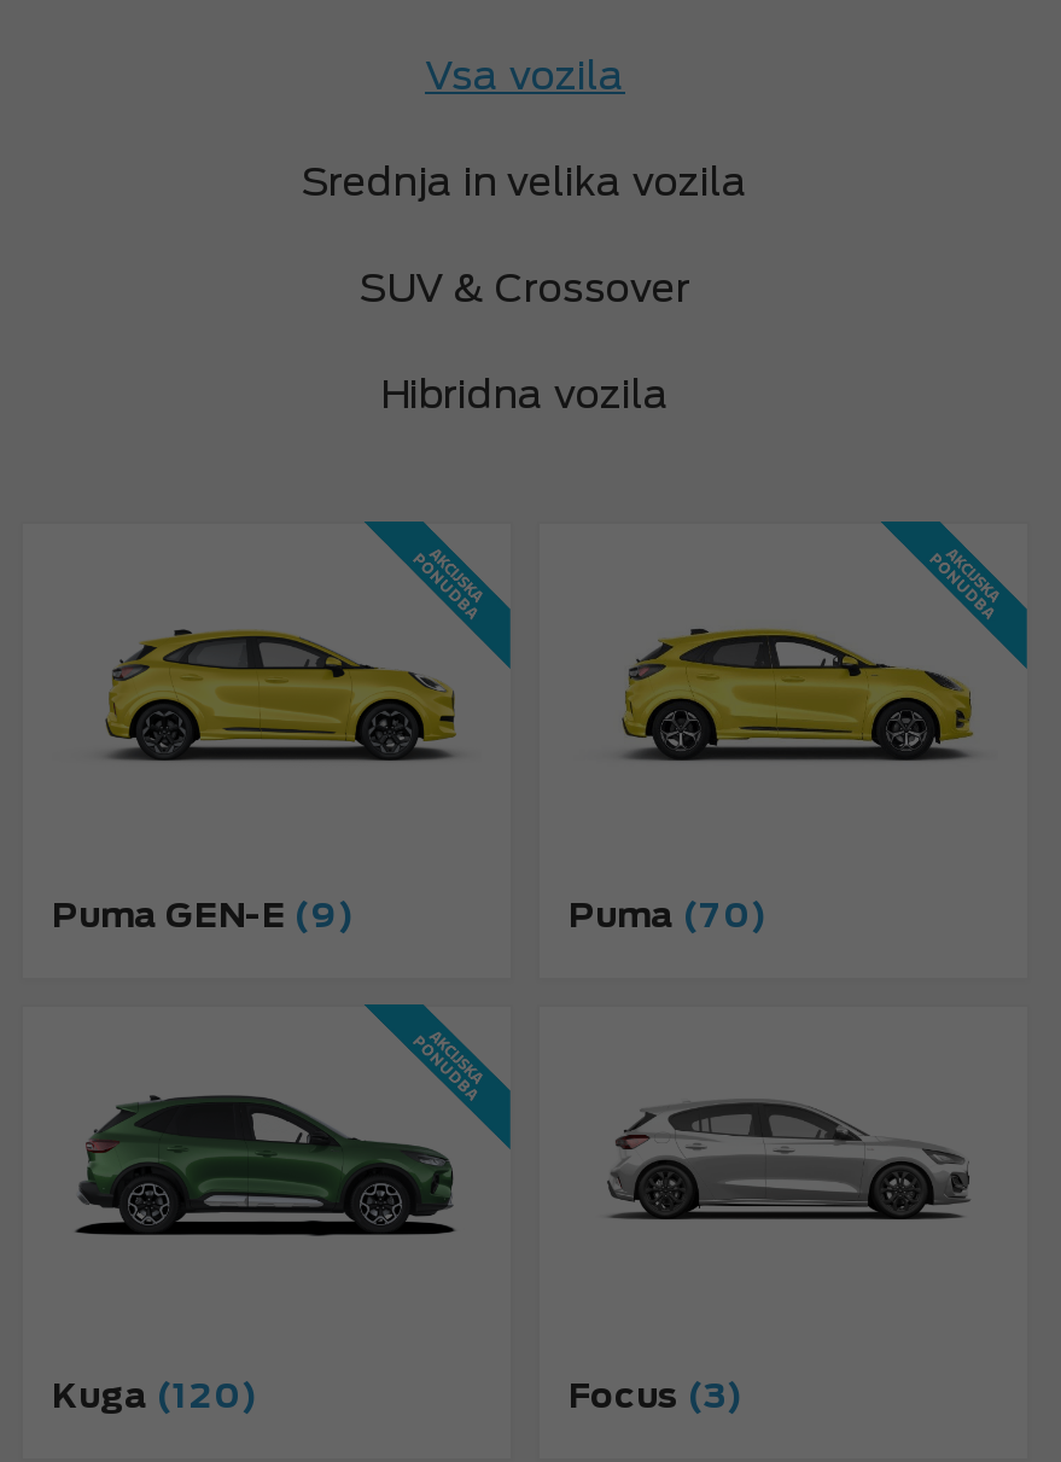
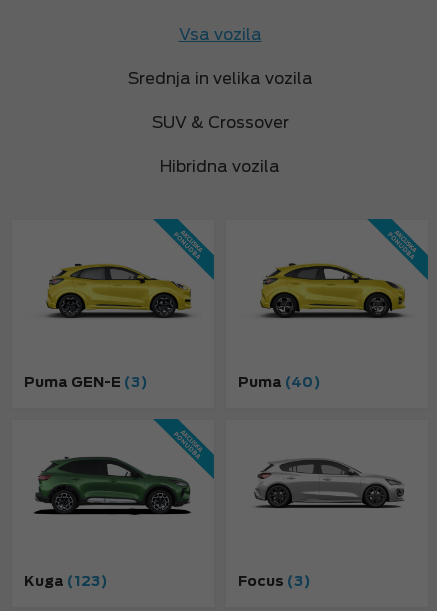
[52,895,356,933] Puma GEN-E (9) -> [24,374,148,390] Puma GEN-E (3)
[569,895,769,933] Puma (70) -> [238,374,321,390] Puma (40)
[52,1376,260,1414] Kuga (120) -> [24,573,108,589] Kuga (123)

